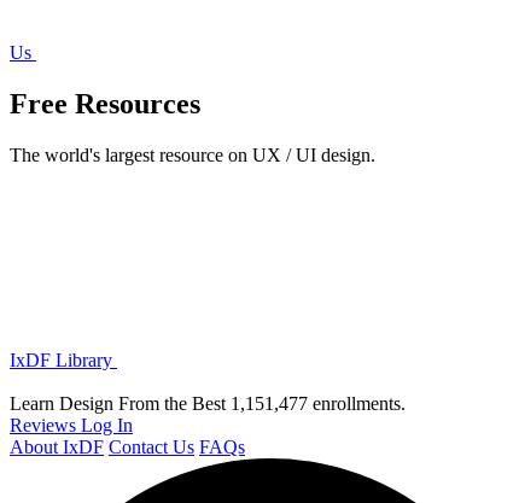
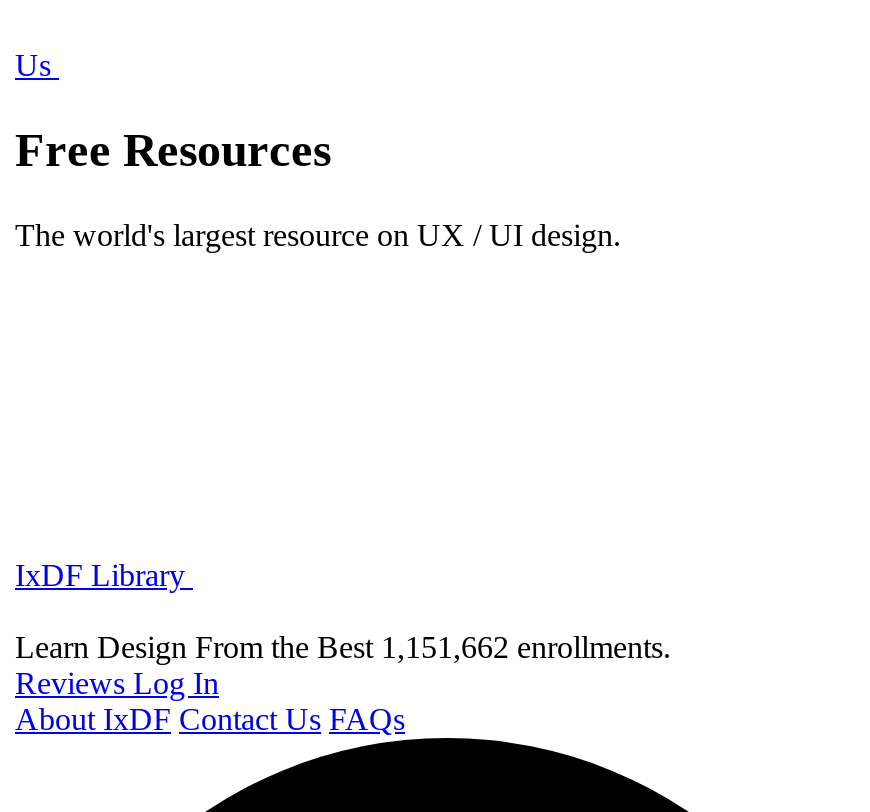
[10,393,406,413] Learn Design From the Best 1,151,477 enrollments. -> [15,629,671,663] Learn Design From the Best 1,151,662 enrollments.

